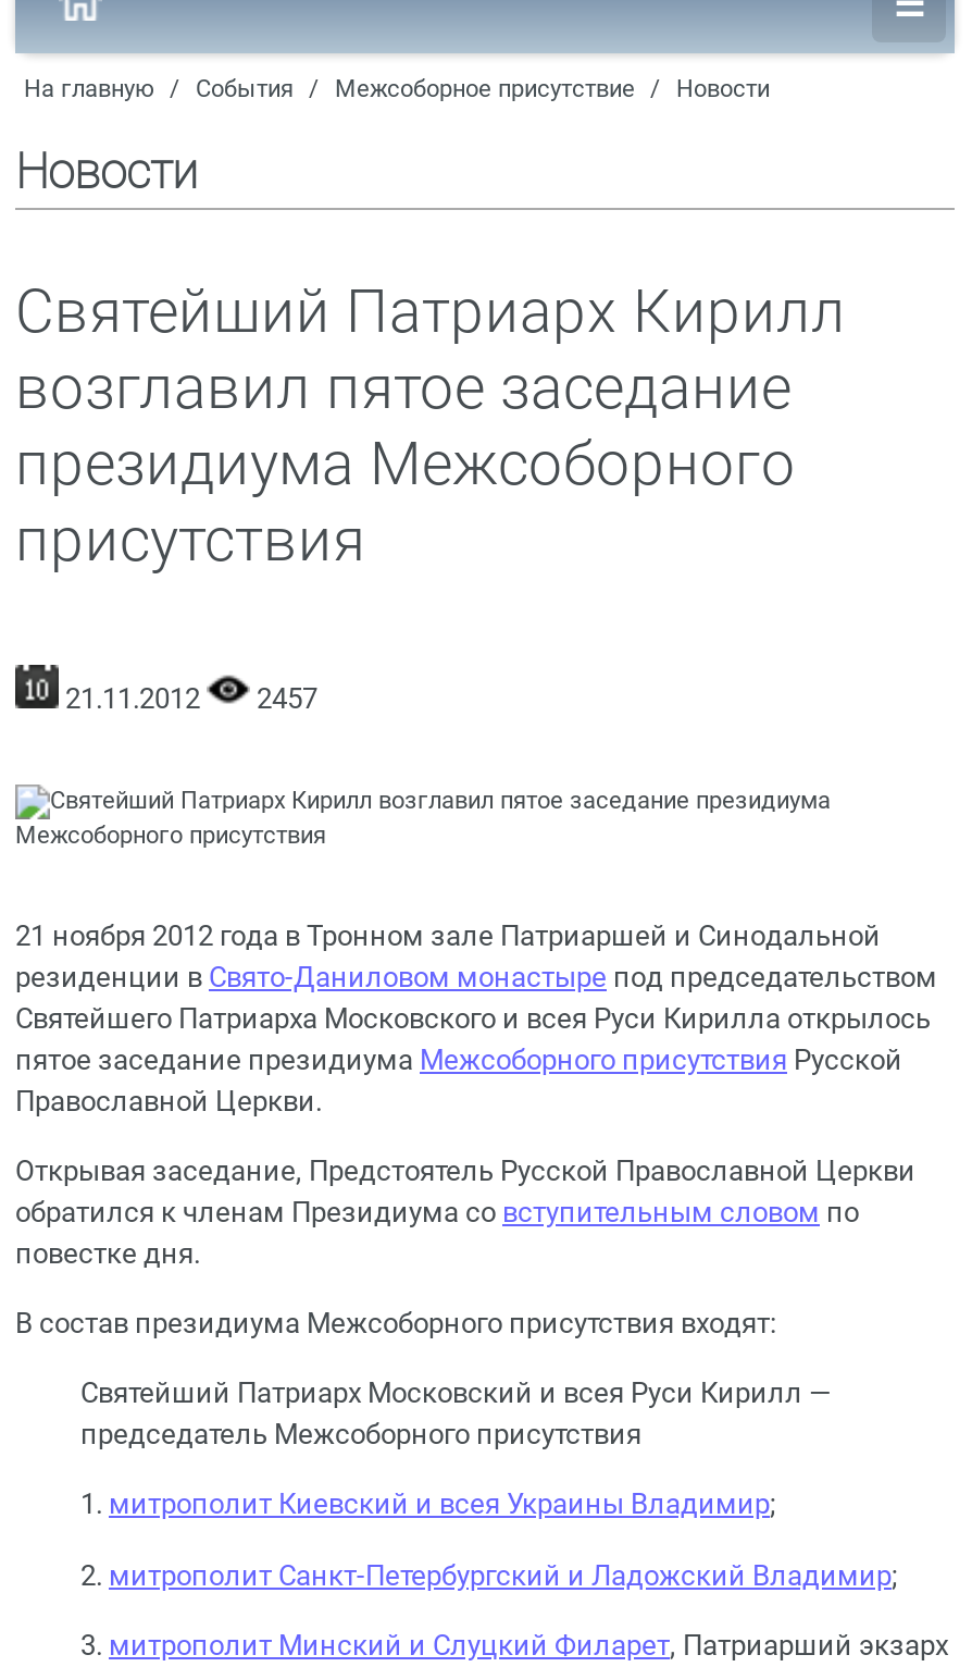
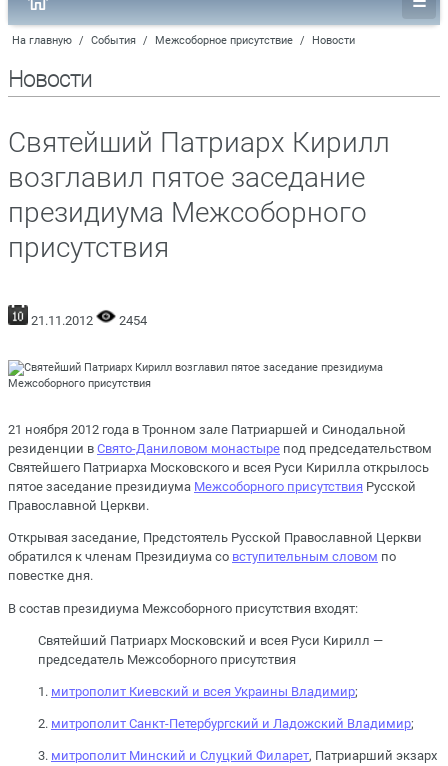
[59,681,317,714] 21.11.2012 2457 -> [28,313,147,328] 21.11.2012 2454

